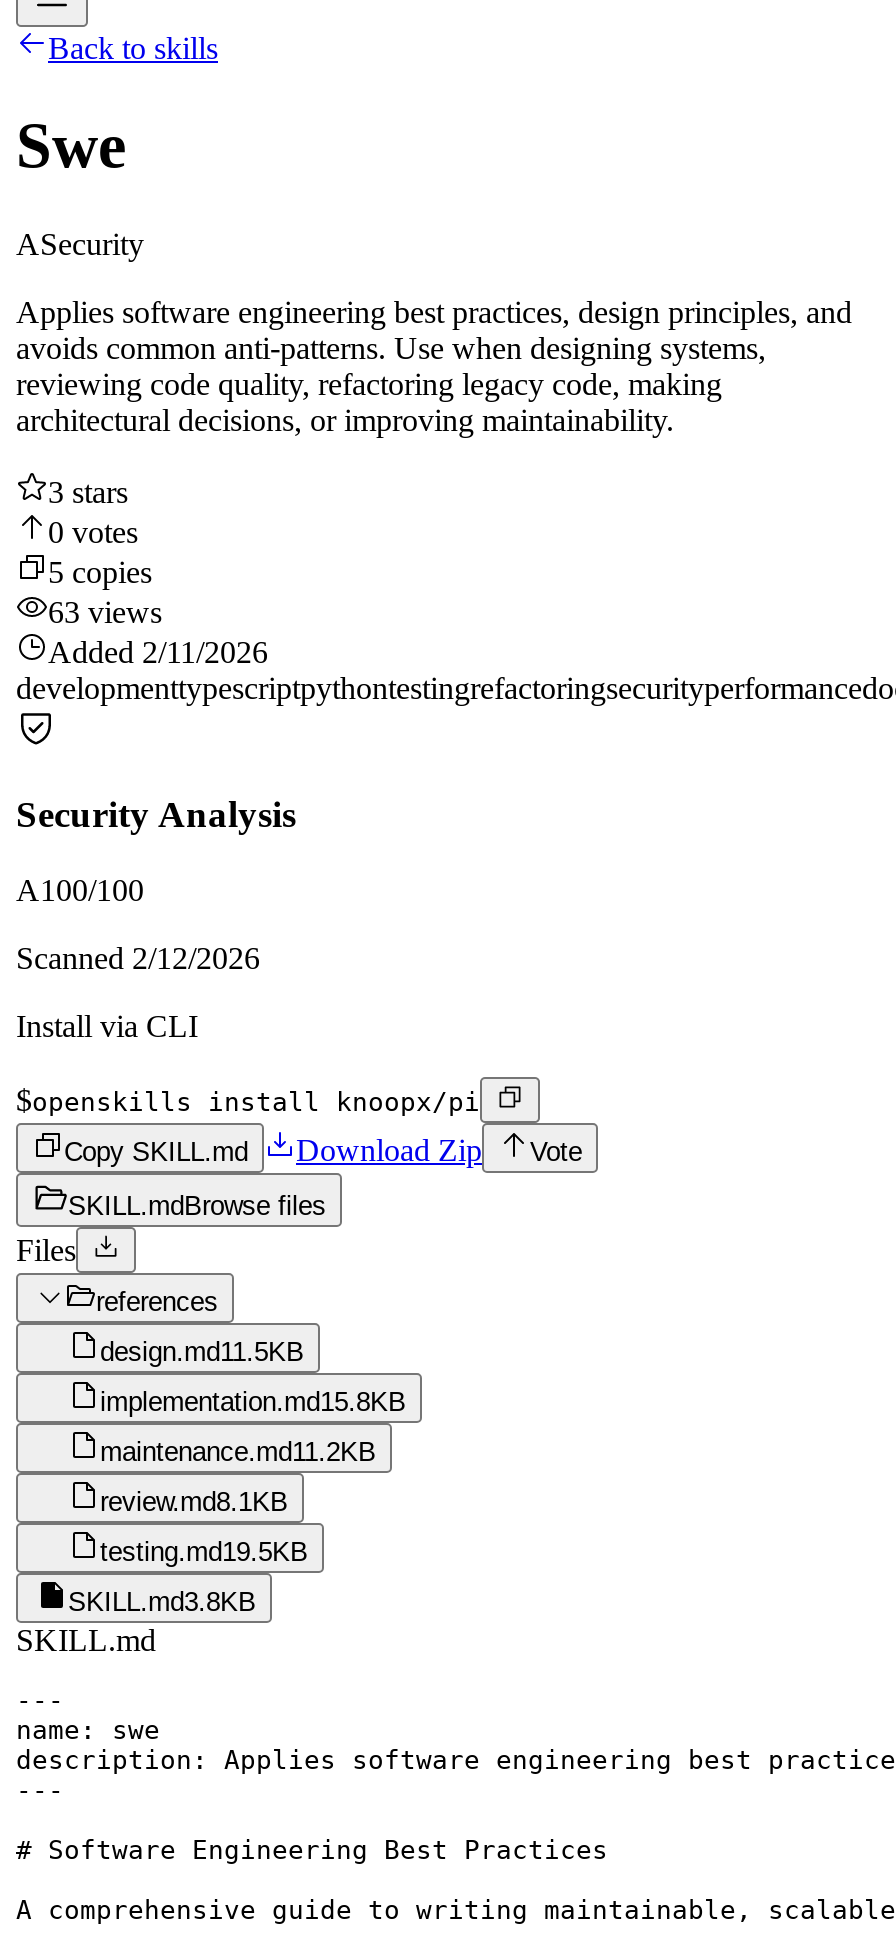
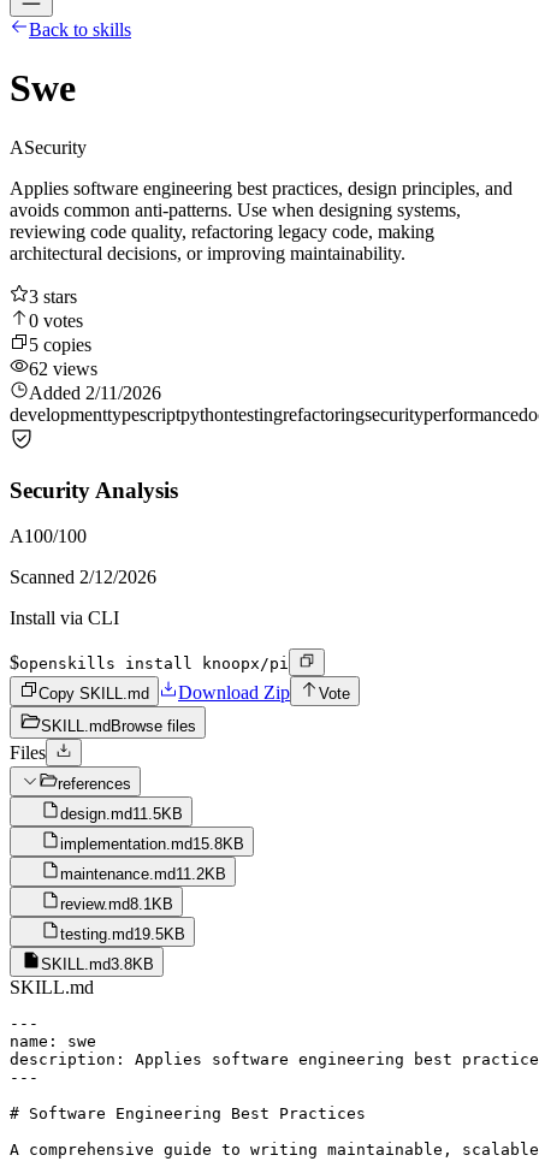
[48,595,162,629] 63 views -> [29,358,97,379] 62 views

